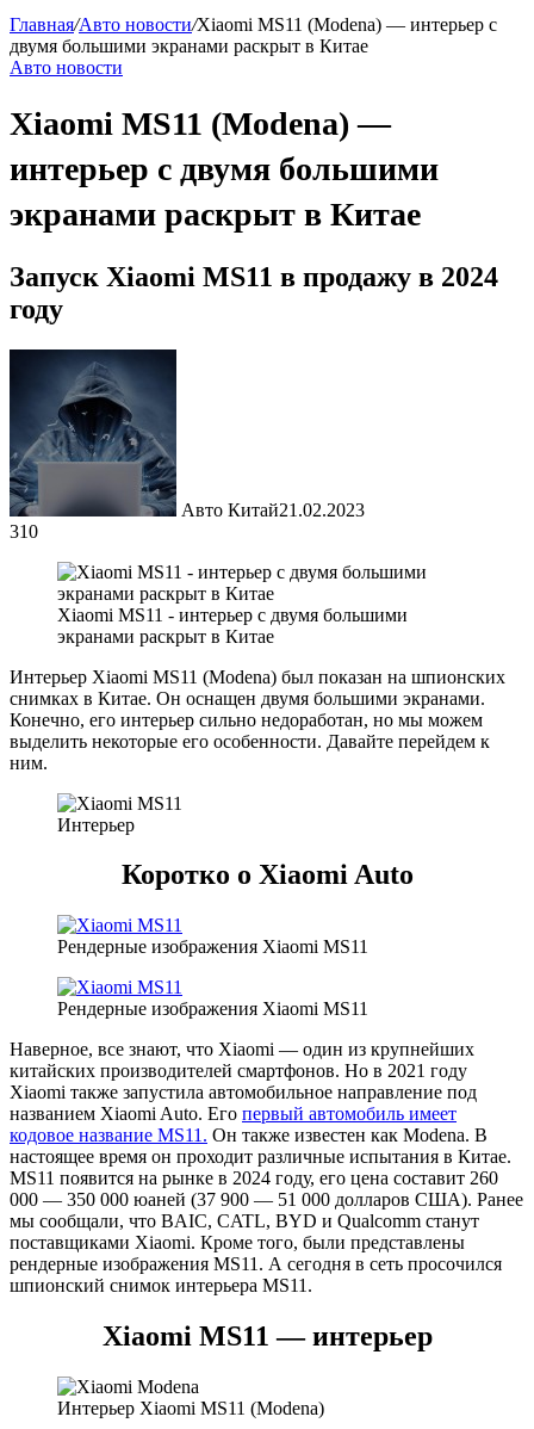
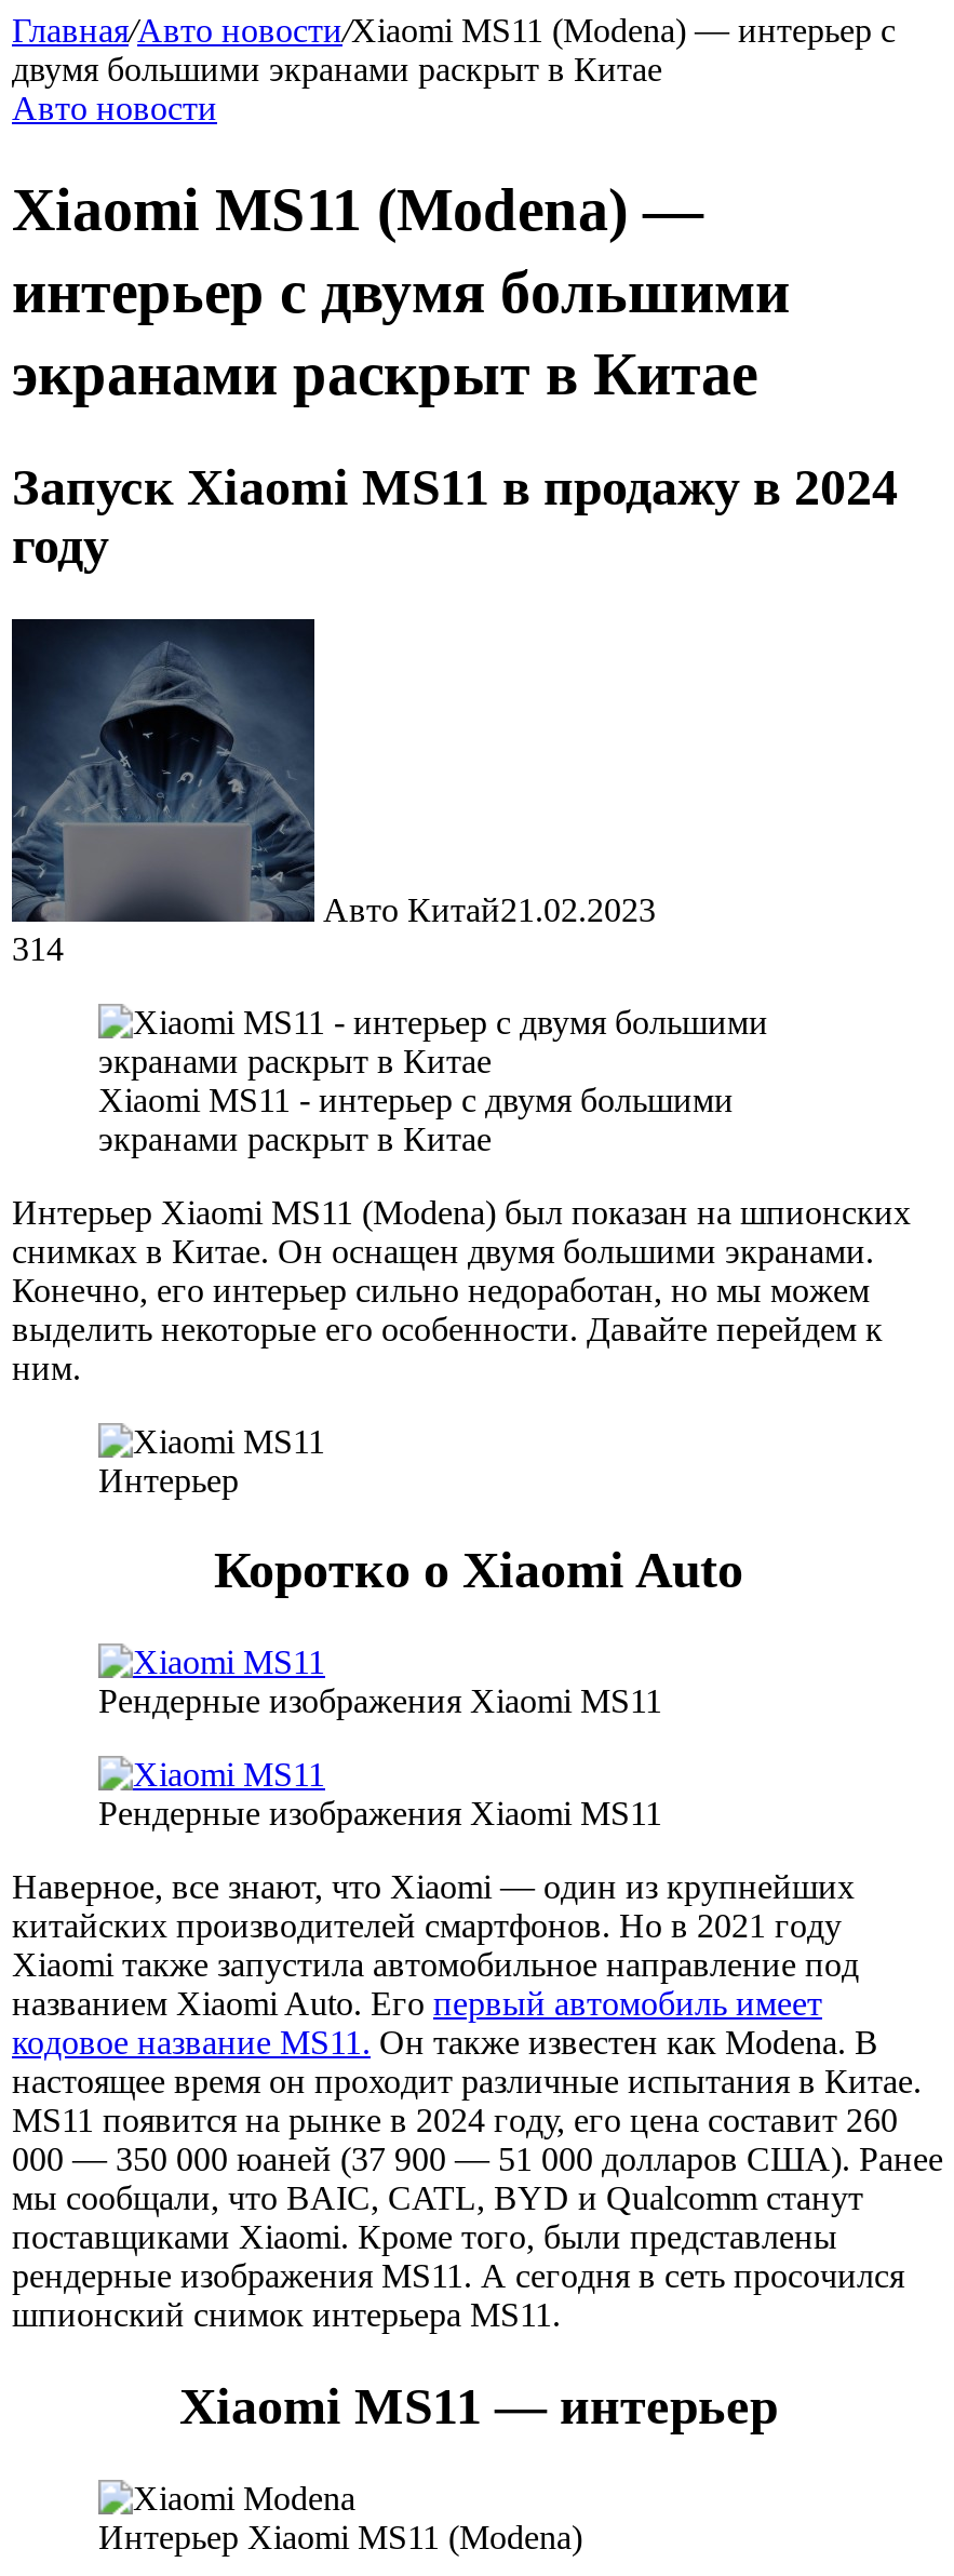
[10,521,38,541] 310 -> [12,929,64,966] 314

